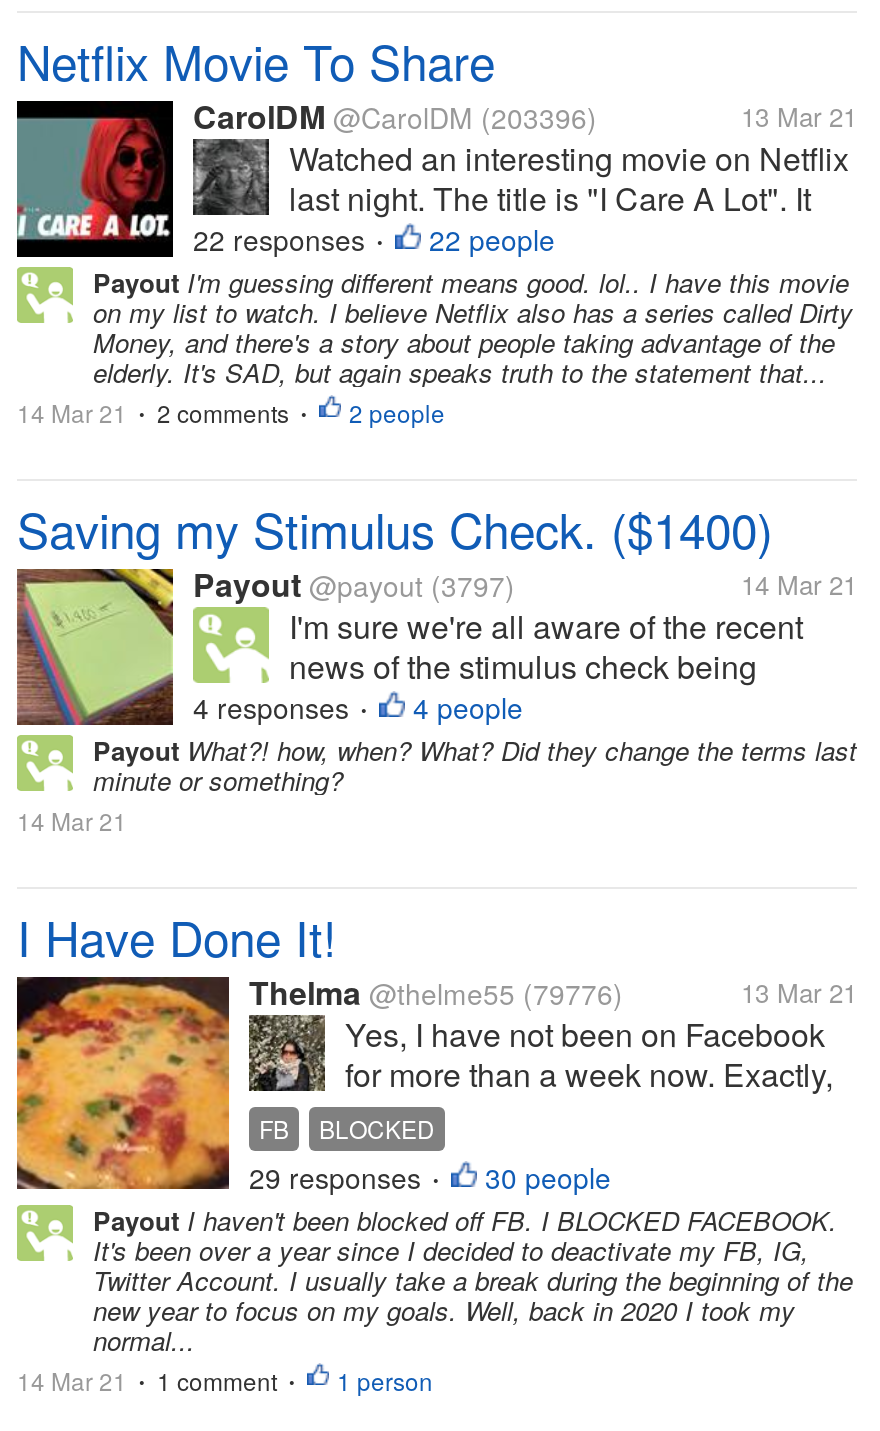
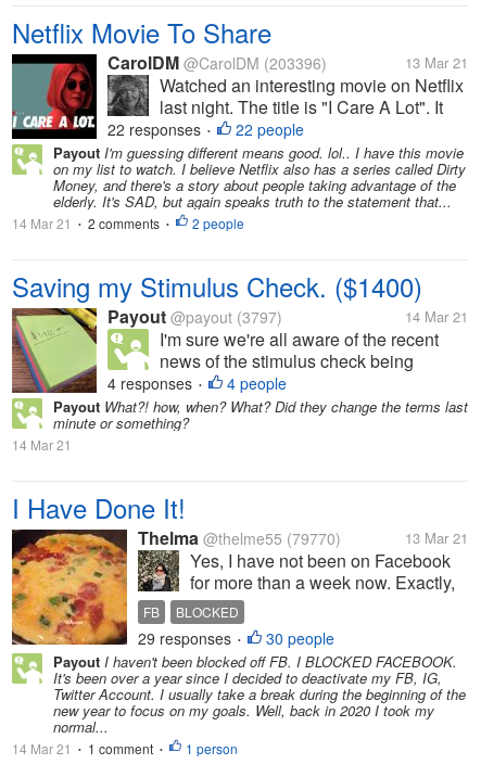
[249,969,623,1015] Thelma @thelme55 (79776) -> [138,525,341,550] Thelma @thelme55 (79770)

